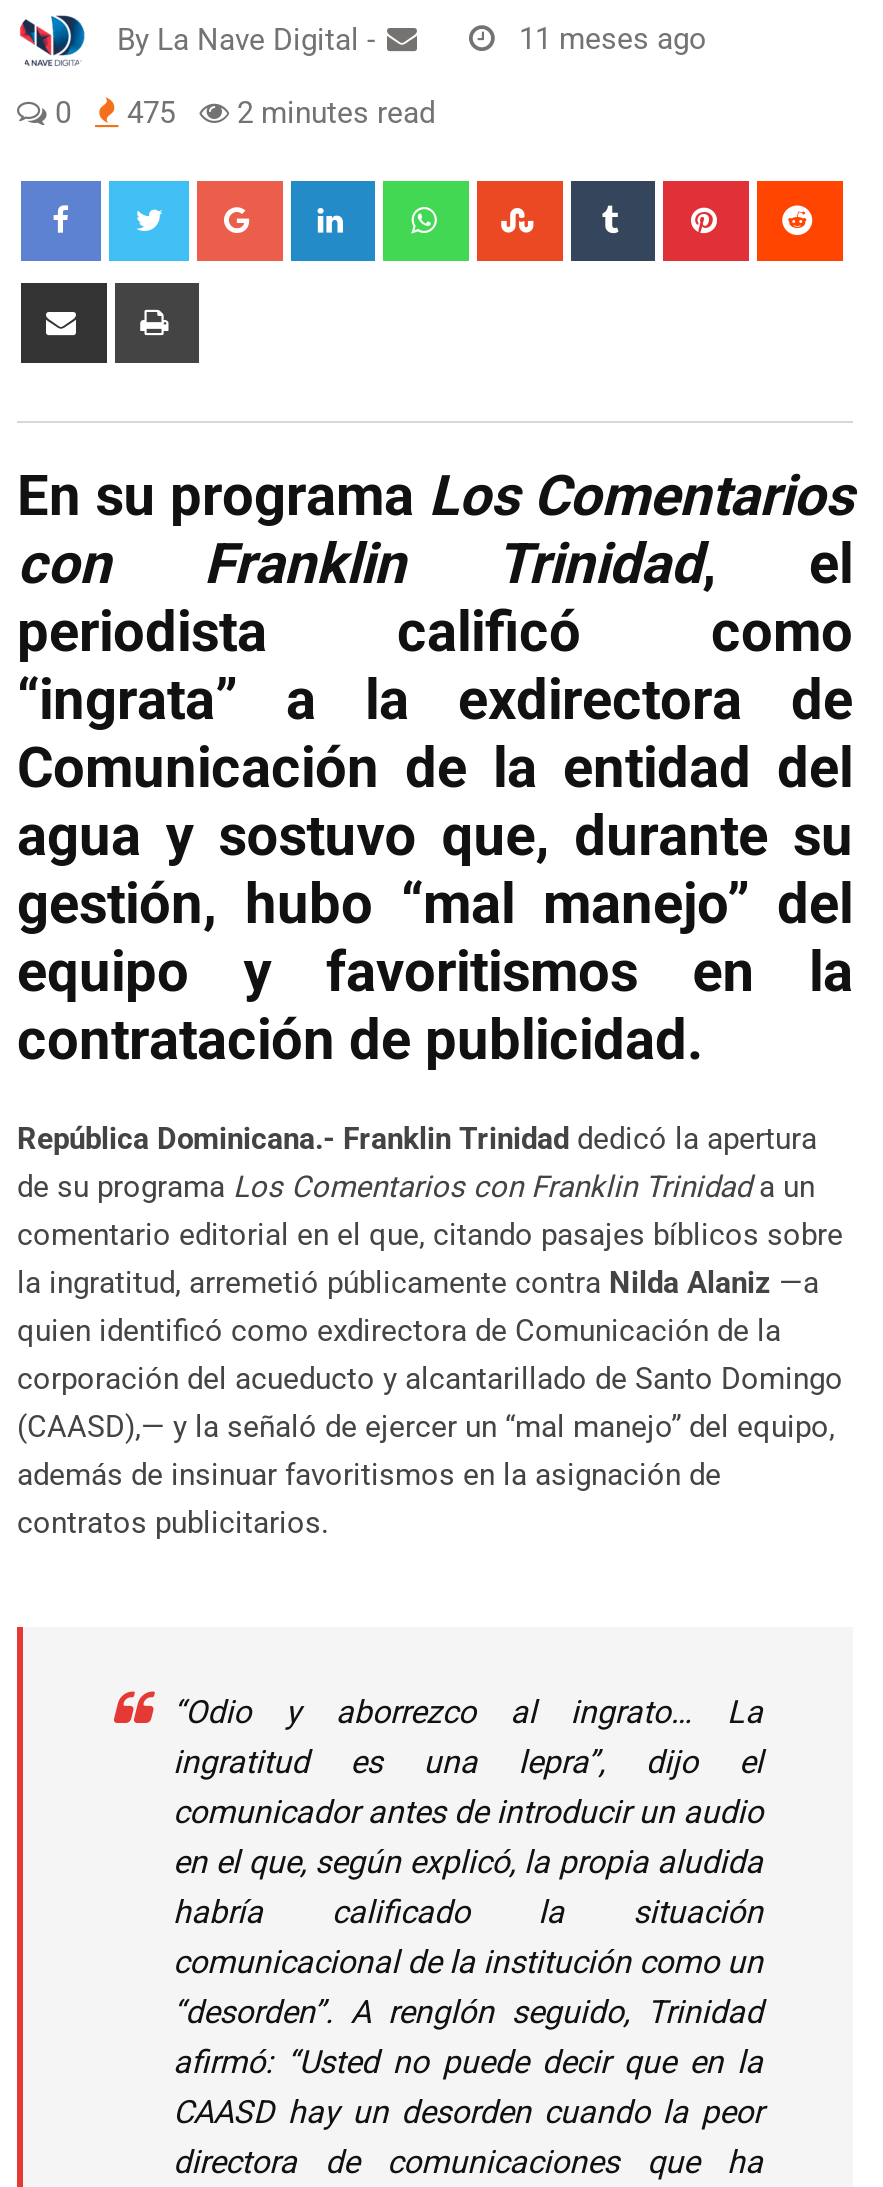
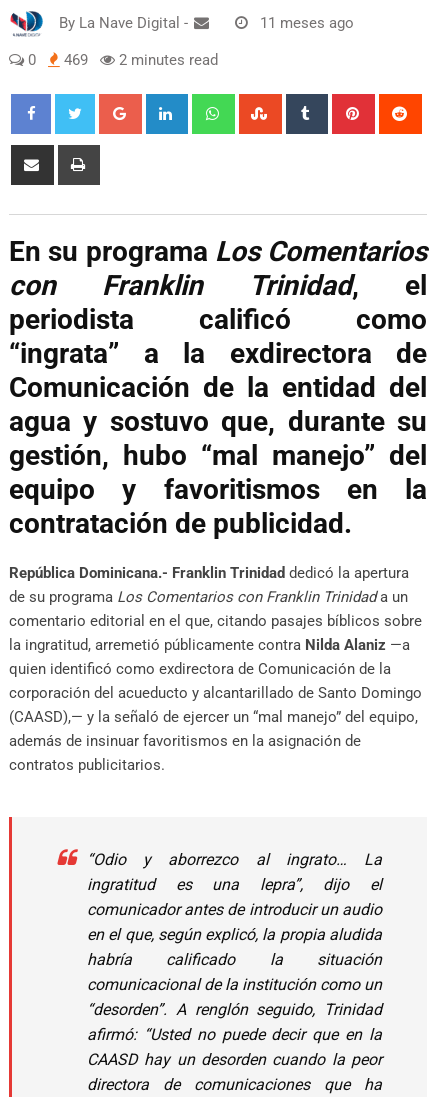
[47,94,435,130] 0 475 2 minutes read -> [24,50,218,68] 0 469 2 minutes read

